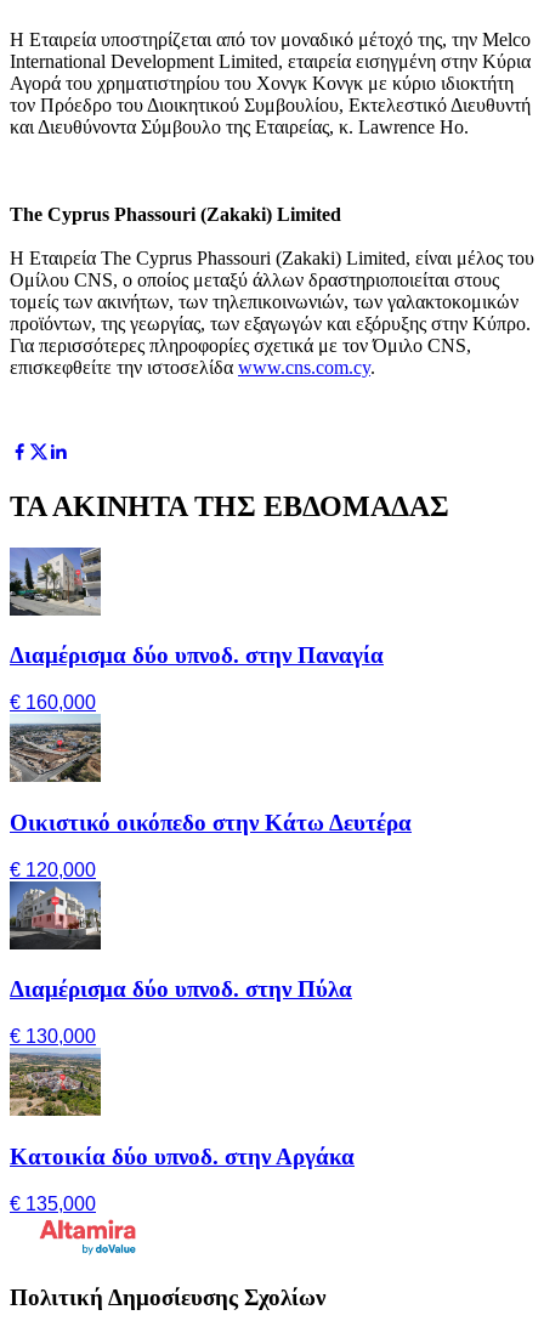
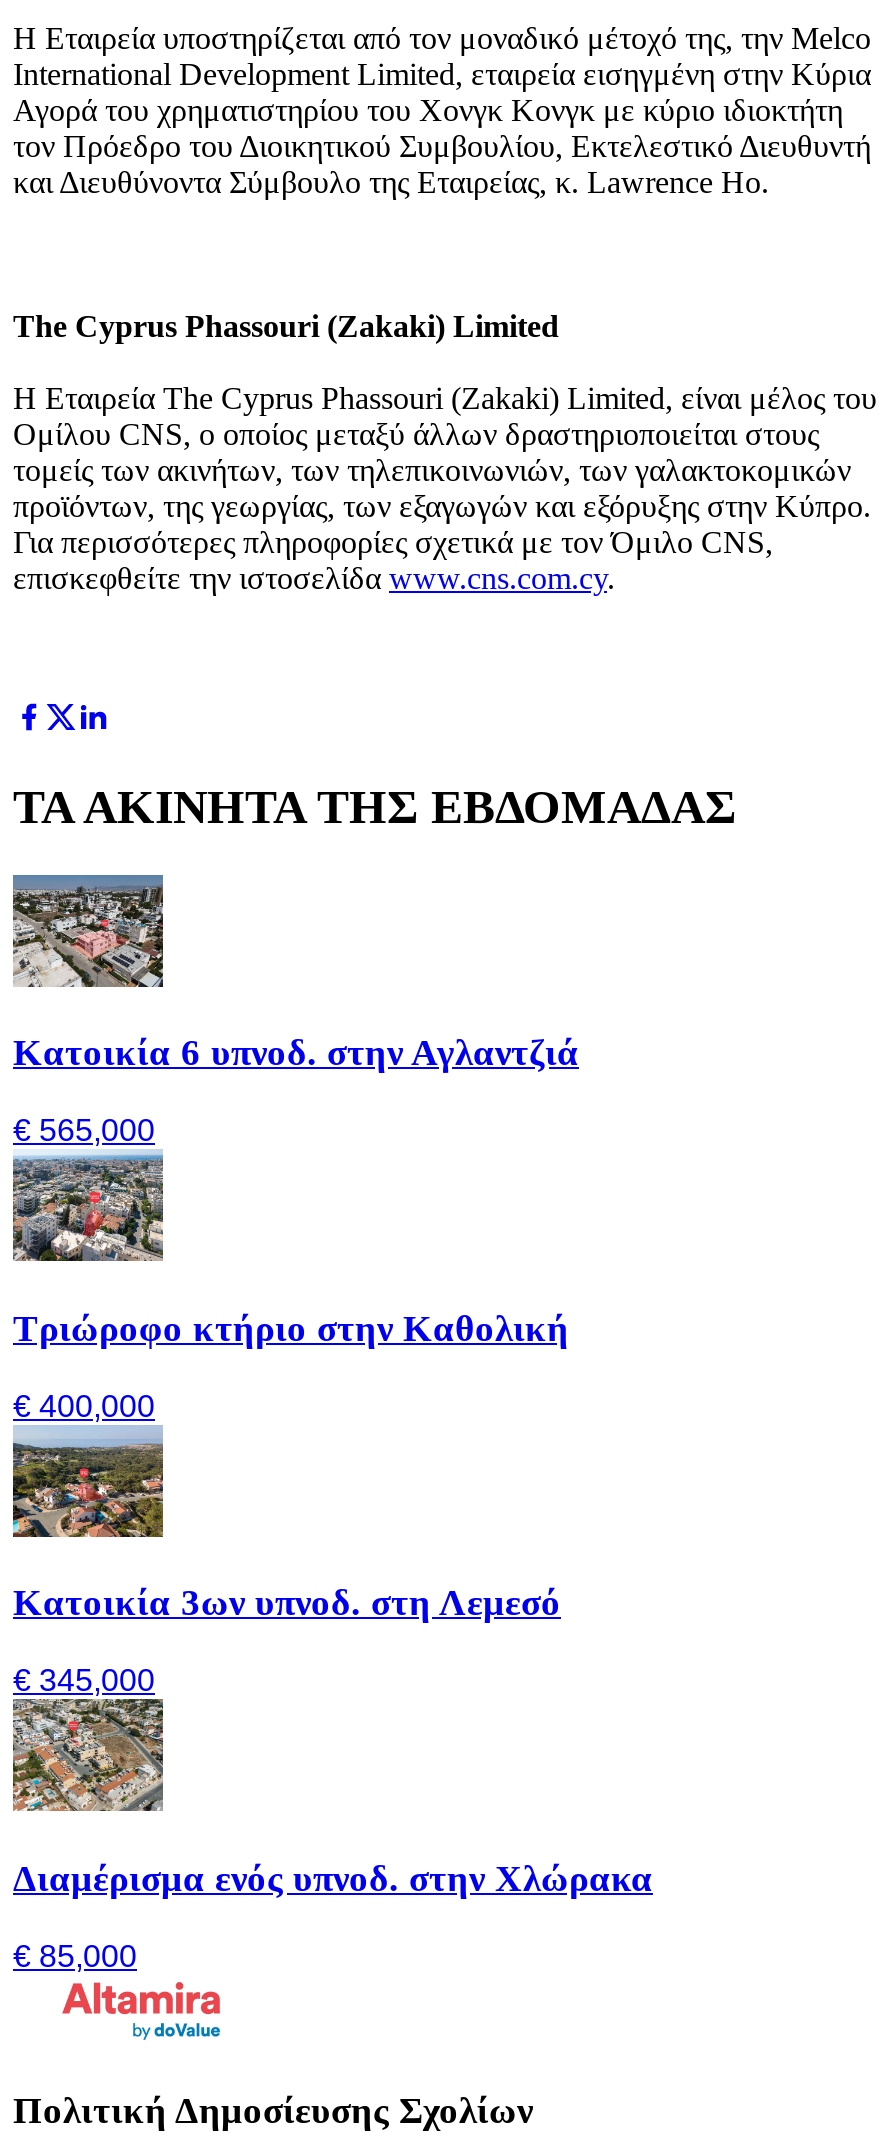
[8,548,384,668] [image] | Διαμέρισμα δύο υπνοδ. στην Παναγία -> [11,875,579,1074] [image] | Κατοικία 6 υπνοδ. στην Αγλαντζιά
[10,692,96,713] € 160,000 -> [13,1113,155,1147] € 565,000
[10,722,412,835] [image] | Οικιστικό οικόπεδο στην Κάτω Δευτέρα -> [11,1163,569,1349] [image] | Τριώροφο κτήριο στην Καθολική
[10,859,96,880] € 120,000 -> [13,1388,155,1422] € 400,000
[8,889,352,1002] [image] | Διαμέρισμα δύο υπνοδ. στην Πύλα -> [11,1437,561,1624] [image] | Κατοικία 3ων υπνοδ. στη Λεμεσό
[10,1026,96,1047] € 130,000 -> [13,1663,155,1697] € 345,000
[10,1056,355,1169] [image] | Κατοικία δύο υπνοδ. στην Αργάκα -> [13,1713,653,1899] [image] | Διαμέρισμα ενός υπνοδ. στην Χλώρακα
[10,1193,96,1214] € 135,000 -> [13,1938,137,1972] € 85,000

